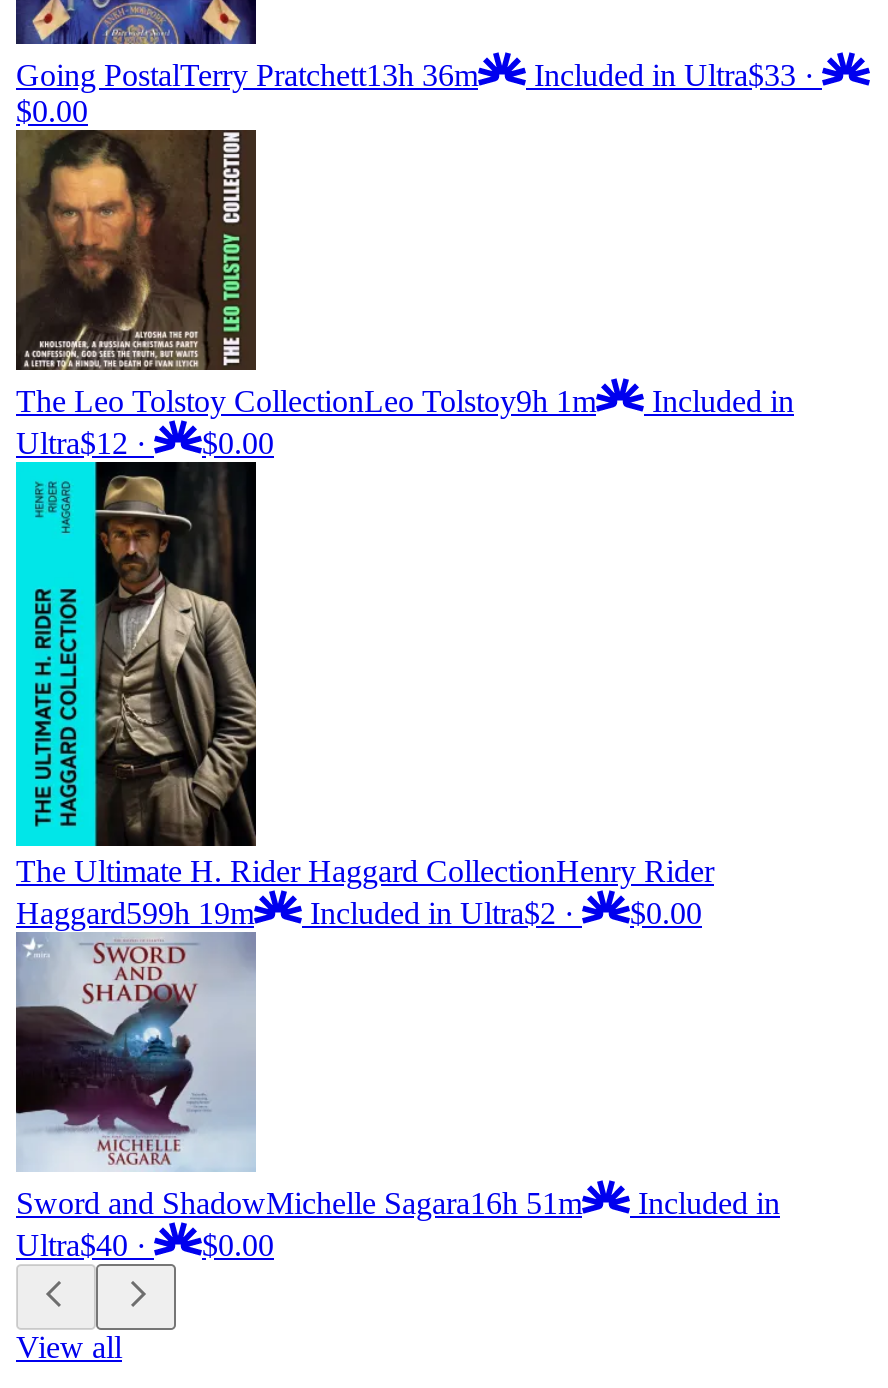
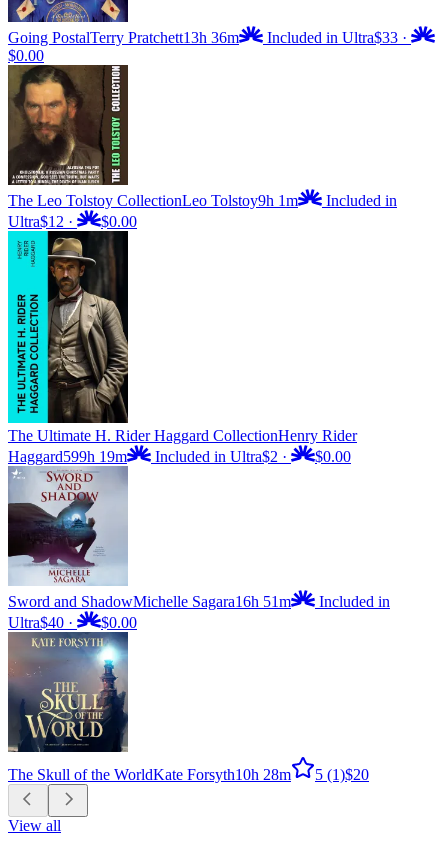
none -> [7,631,369,783] [image] | The Skull of the WorldKate Forsyth 10h 28m | 5 (1) $20

